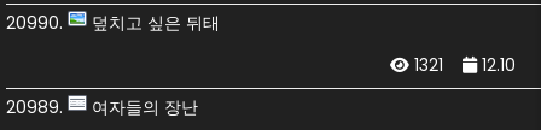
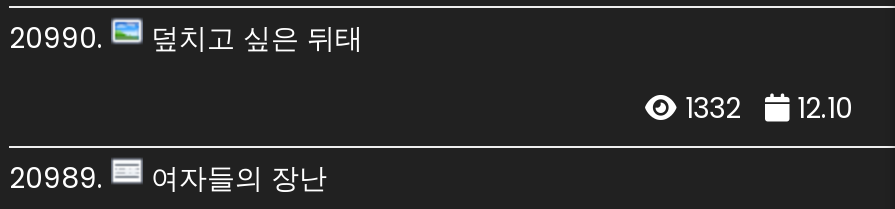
[409,52,516,77] 1321 12.10 -> [677,87,853,127] 1332 12.10

